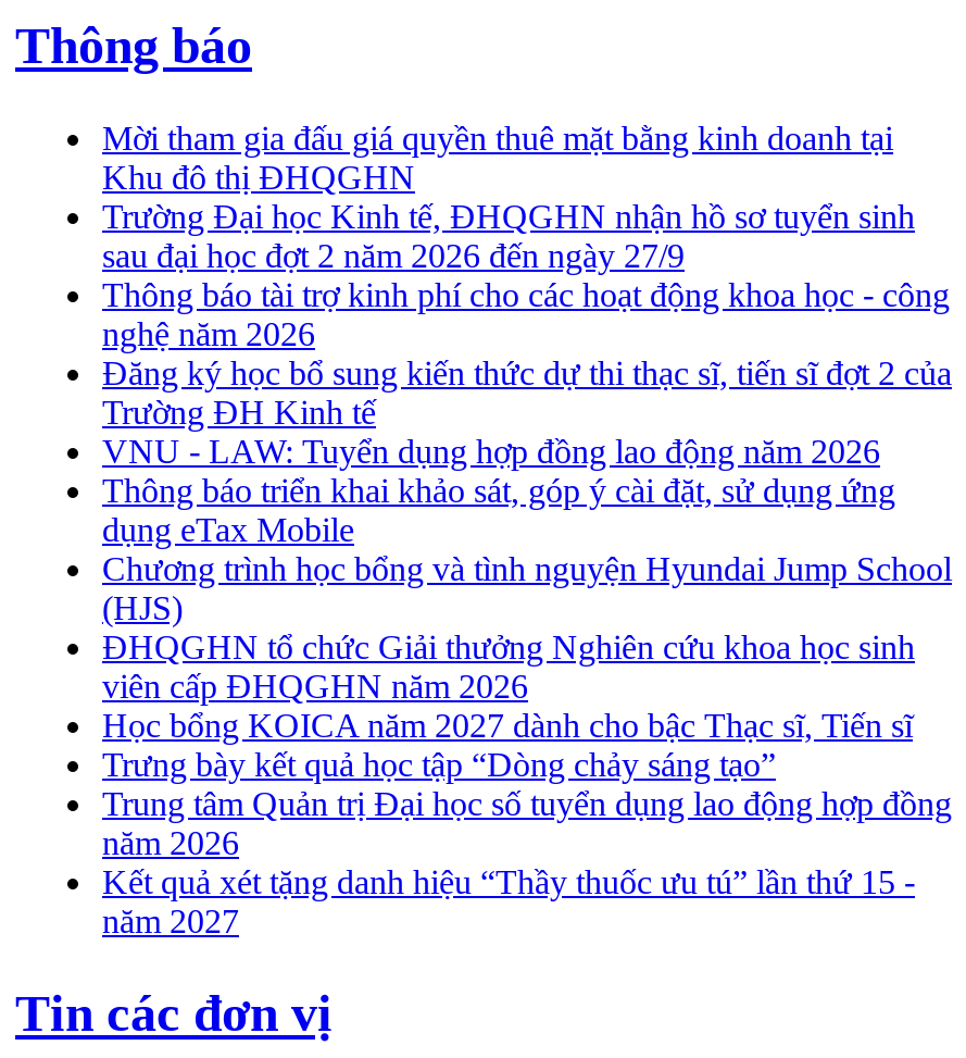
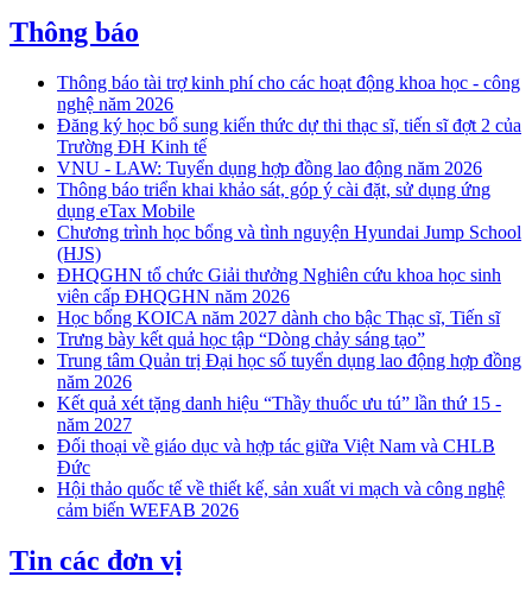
[102,120,915,274] Mời tham gia đấu giá quyền thuê mặt bằng kinh doanh tại | Khu đô thị ĐHQGHN | Trường Đại học Kinh tế, ĐHQGHN nhận hồ sơ tuyển sinh | sau đại học đợt 2 năm 2026 đến ngày 27/9 -> none
moved [102,277,952,940] -> [57,73,521,435]: Thông báo tài trợ kinh phí cho các hoạt động khoa học - công | nghệ năm 2026 | Đăng ký học bổ sung kiến thức dự thi thạc sĩ, tiến sĩ đợt 2 của | ... | Kết quả xét tặng danh hiệu “Thầy thuốc ưu tú” lần thứ 15 - | năm 2027
none -> [57,436,505,520] Đối thoại về giáo dục và hợp tác giữa Việt Nam và CHLB | Đức | Hội thảo quốc tế về thiết kế, sản xuất vi mạch và công nghệ | cảm biến WEFAB 2026

